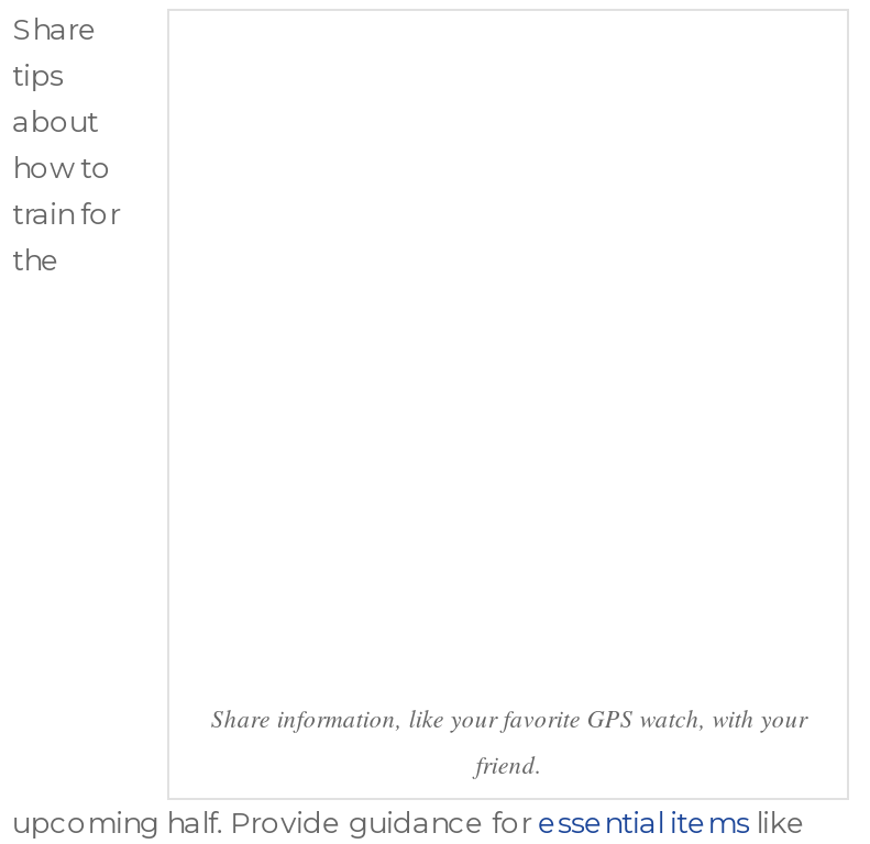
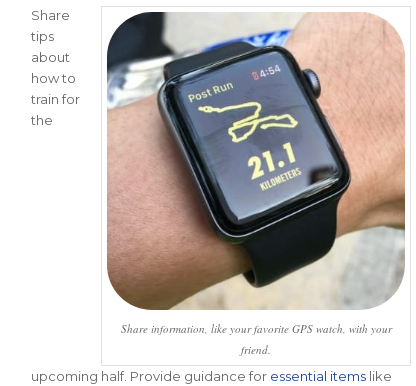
none -> [106,11,406,311] [image]

